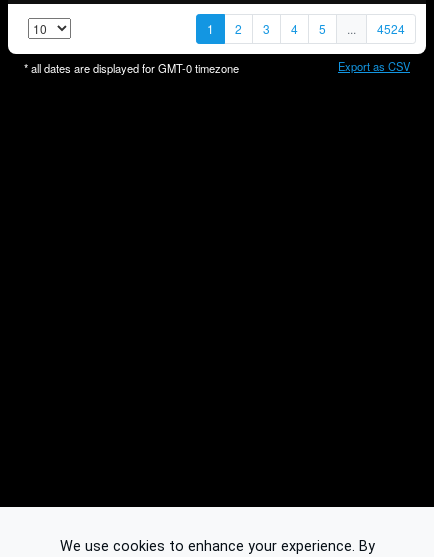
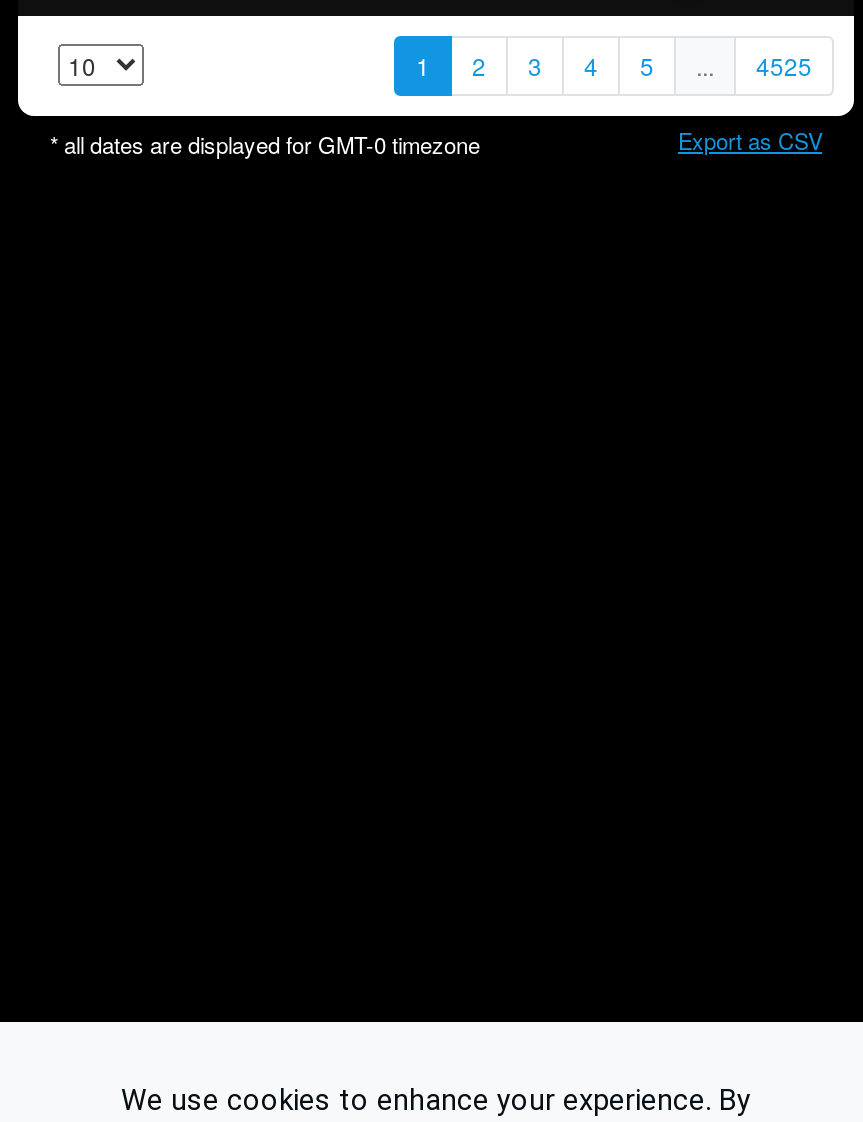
[377,19,405,36] 4524 -> [756,47,812,81] 4525

